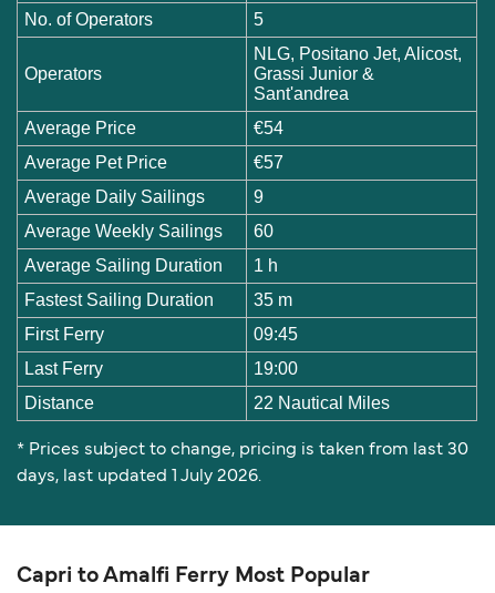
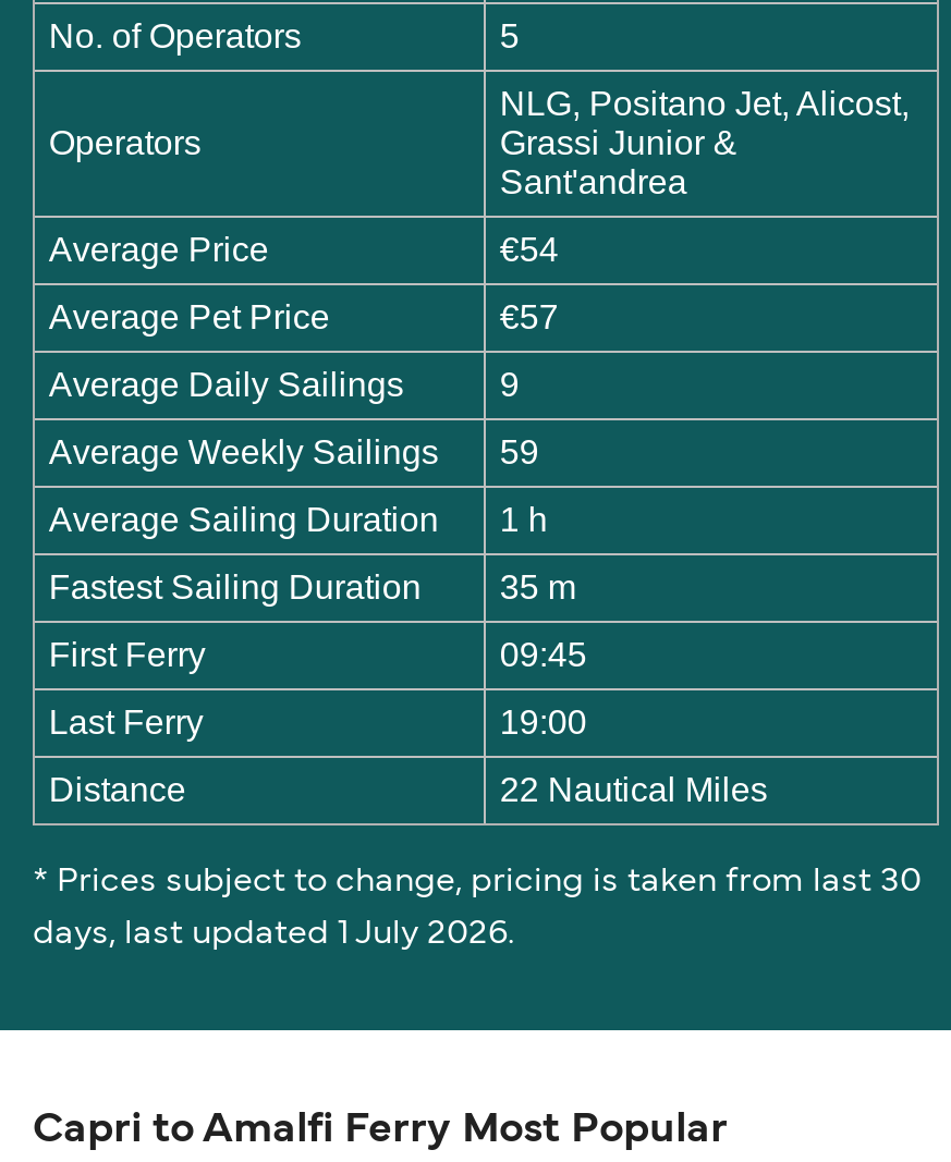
[25,221,274,240] Average Weekly Sailings 60 -> [49,433,539,470] Average Weekly Sailings 59

